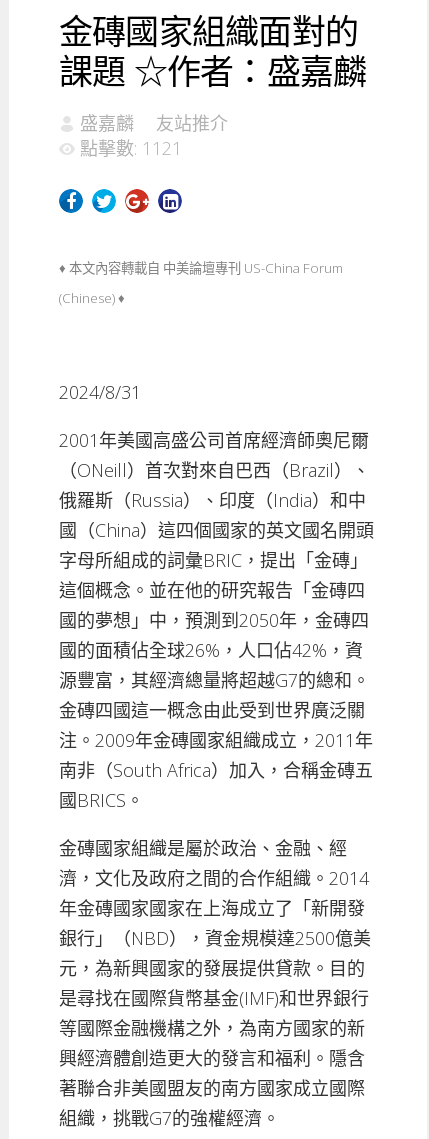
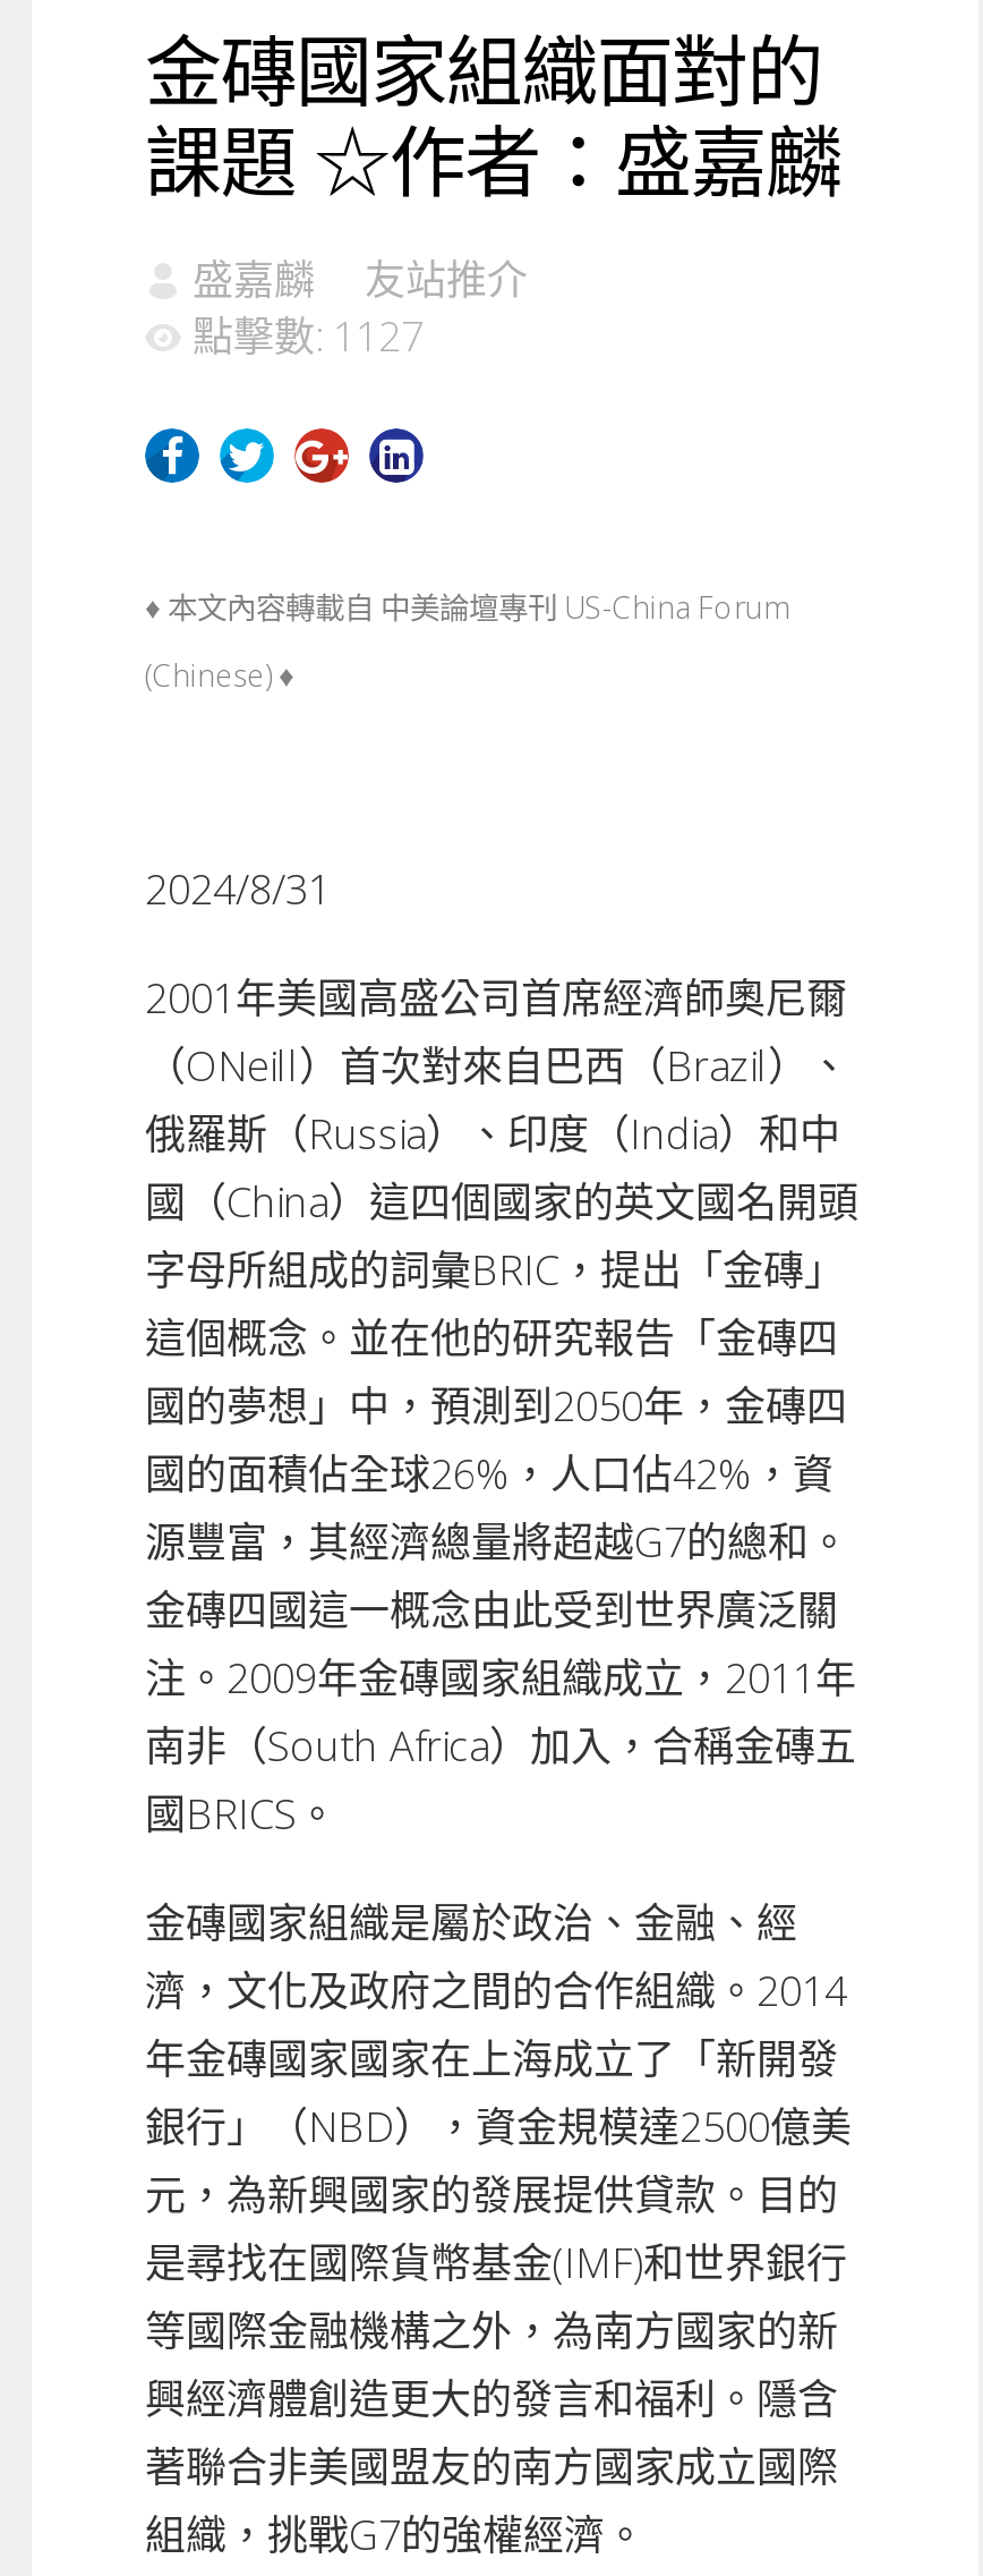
[80,136,182,160] 點擊數: 1121 -> [193,308,424,363] 點擊數: 1127

